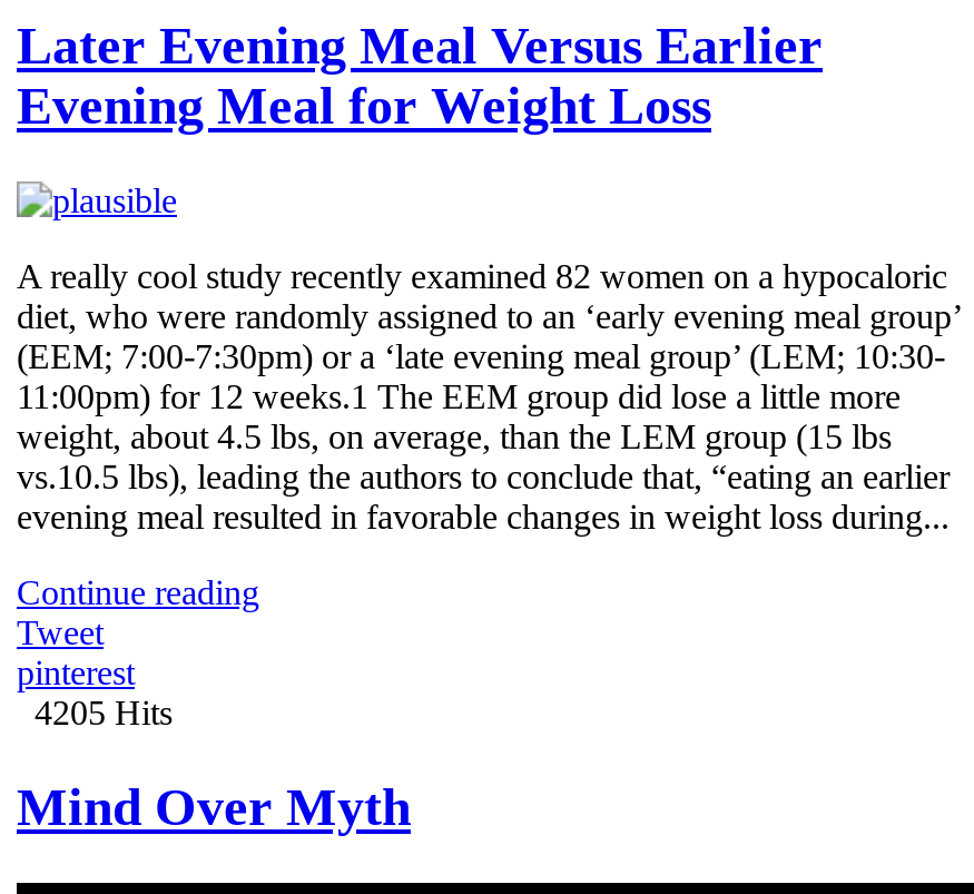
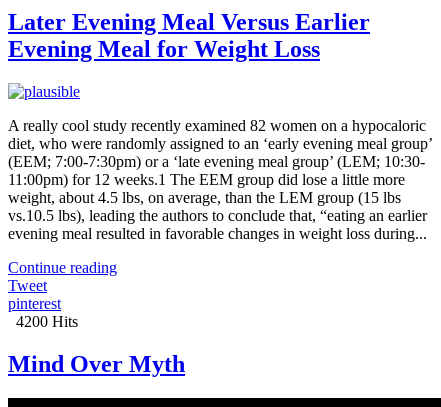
[17,694,173,732] 4205 Hits -> [8,313,78,330] 4200 Hits

